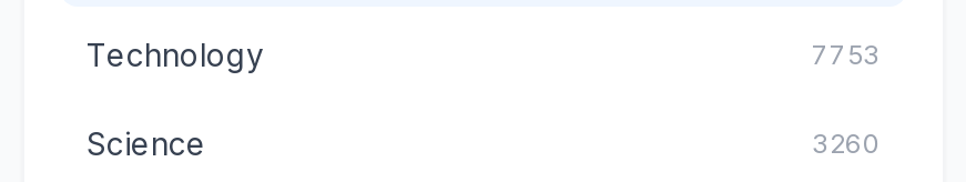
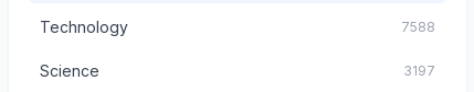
[812,38,881,71] 7753 -> [401,19,435,35] 7588
[812,127,881,160] 3260 -> [403,62,435,79] 3197

